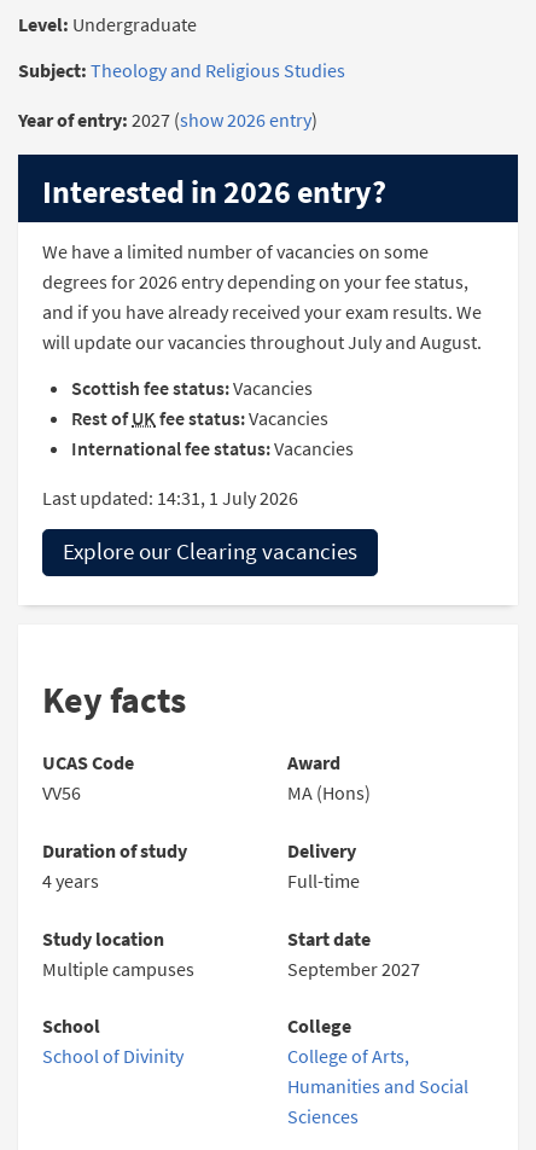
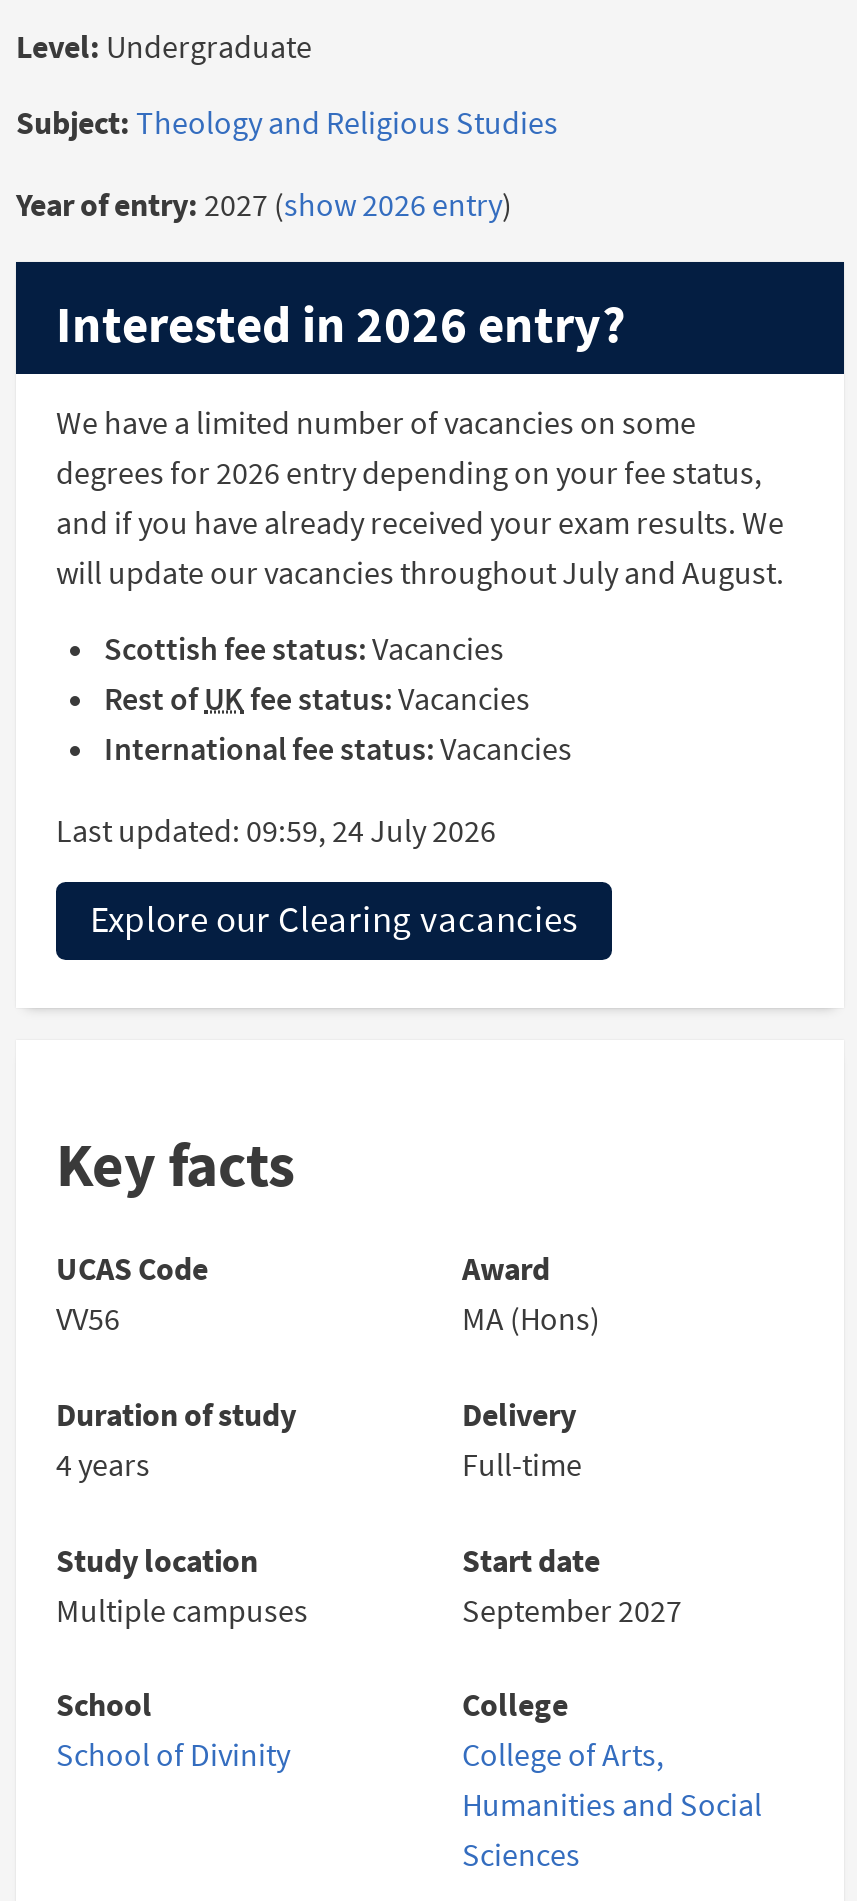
[42,485,298,509] Last updated: 14:31, 1 July 2026 -> [56,809,496,849] Last updated: 09:59, 24 July 2026

